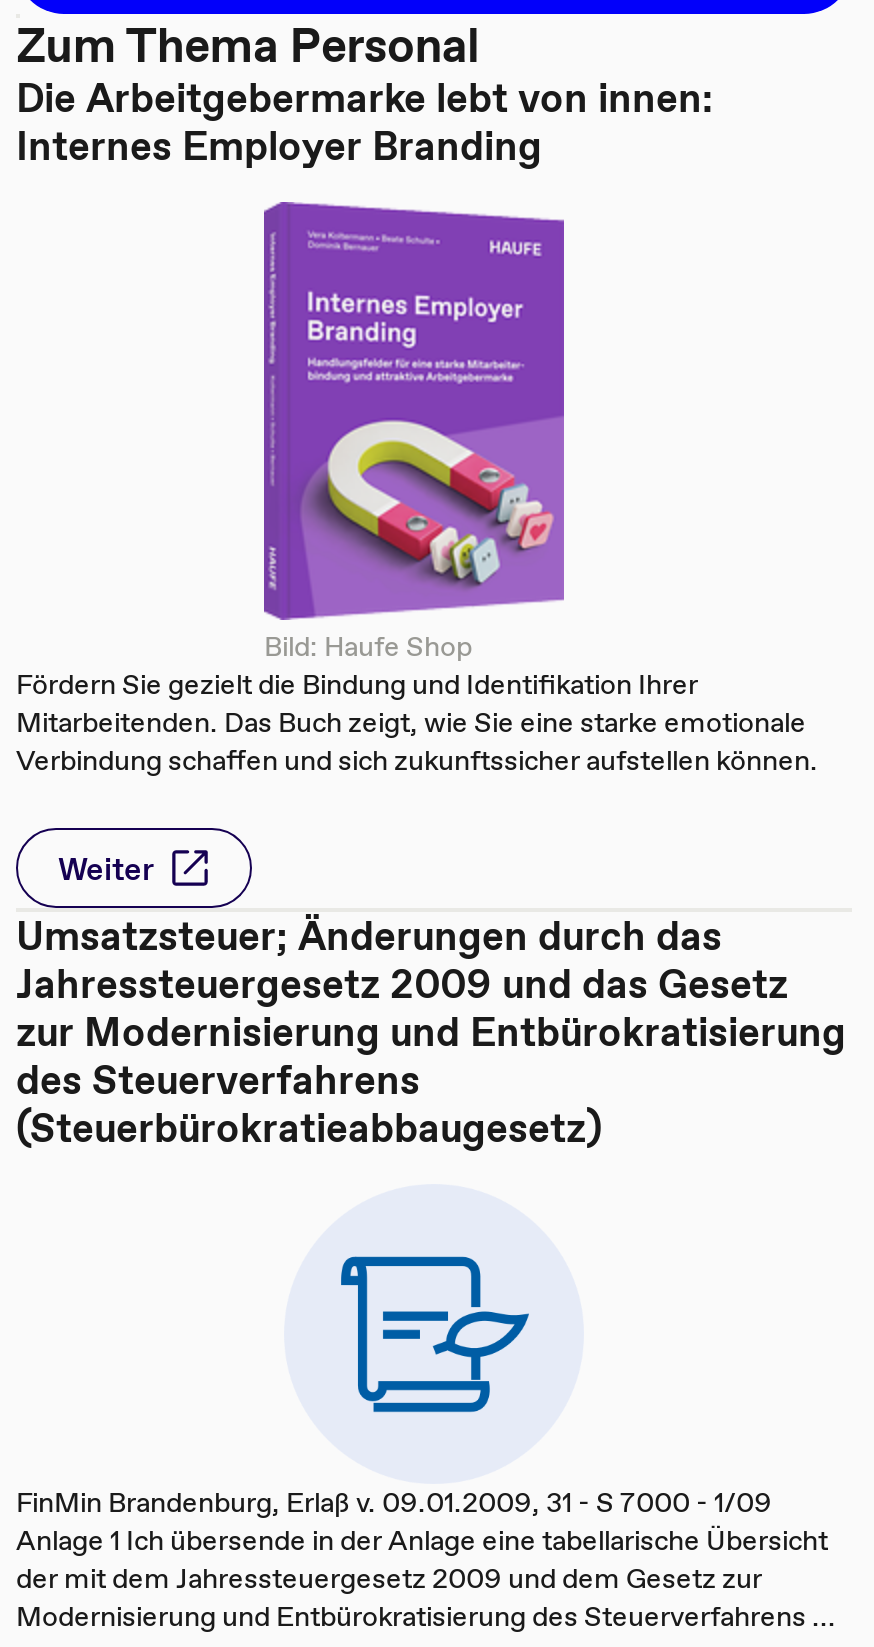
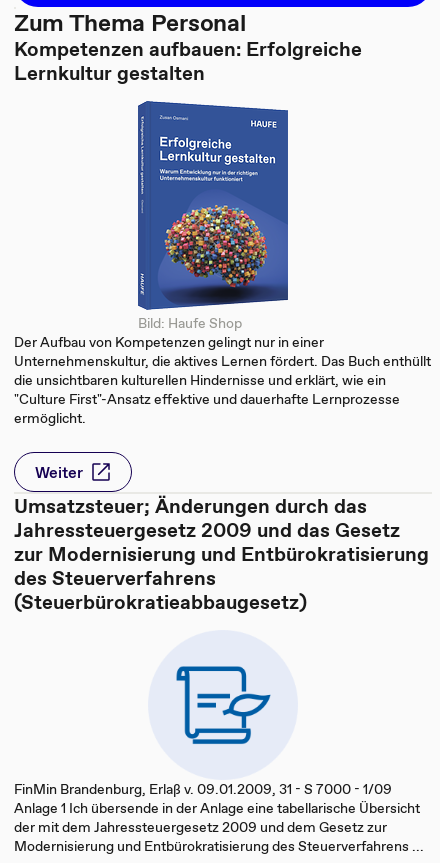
[16,70,712,174] Die Arbeitgebermarke lebt von innen: | Internes Employer Branding -> [14,35,362,87] Kompetenzen aufbauen: Erfolgreiche | Lernkultur gestalten
[16,202,818,780] [image] | Fördern Sie gezielt die Bindung und Identifikation Ihrer | Mitarbeitenden. Das Buch zeigt, wie Sie eine starke emotionale | Verbindung schaffen und sich zukunftssicher aufstellen können. -> [14,101,431,428] [image] | Der Aufbau von Kompetenzen gelingt nur in einer | Unternehmenskultur, die aktives Lernen fördert. Das Buch enthüllt | die unsichtbaren kulturellen Hindernisse und erklärt, wie ein | "Culture First"-Ansatz effektive und dauerhafte Lernprozesse | ermöglicht.

